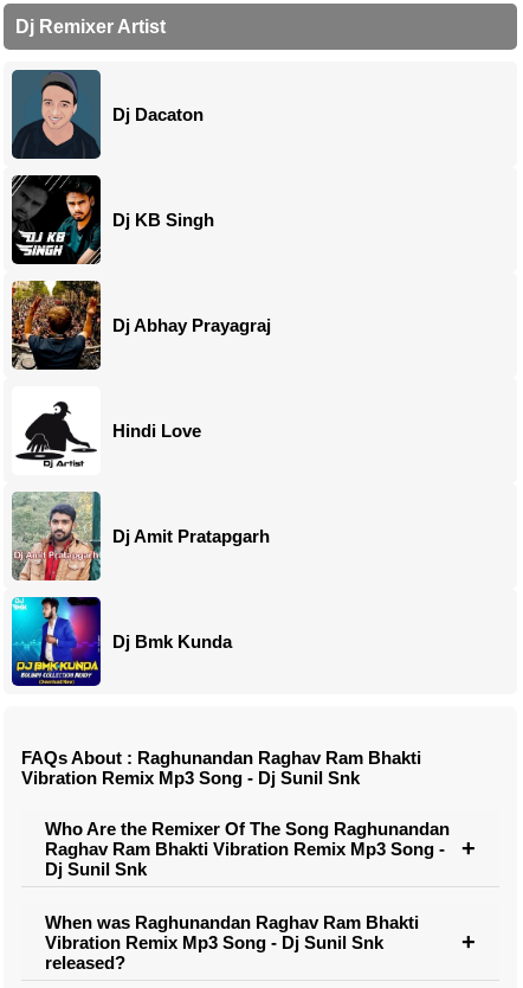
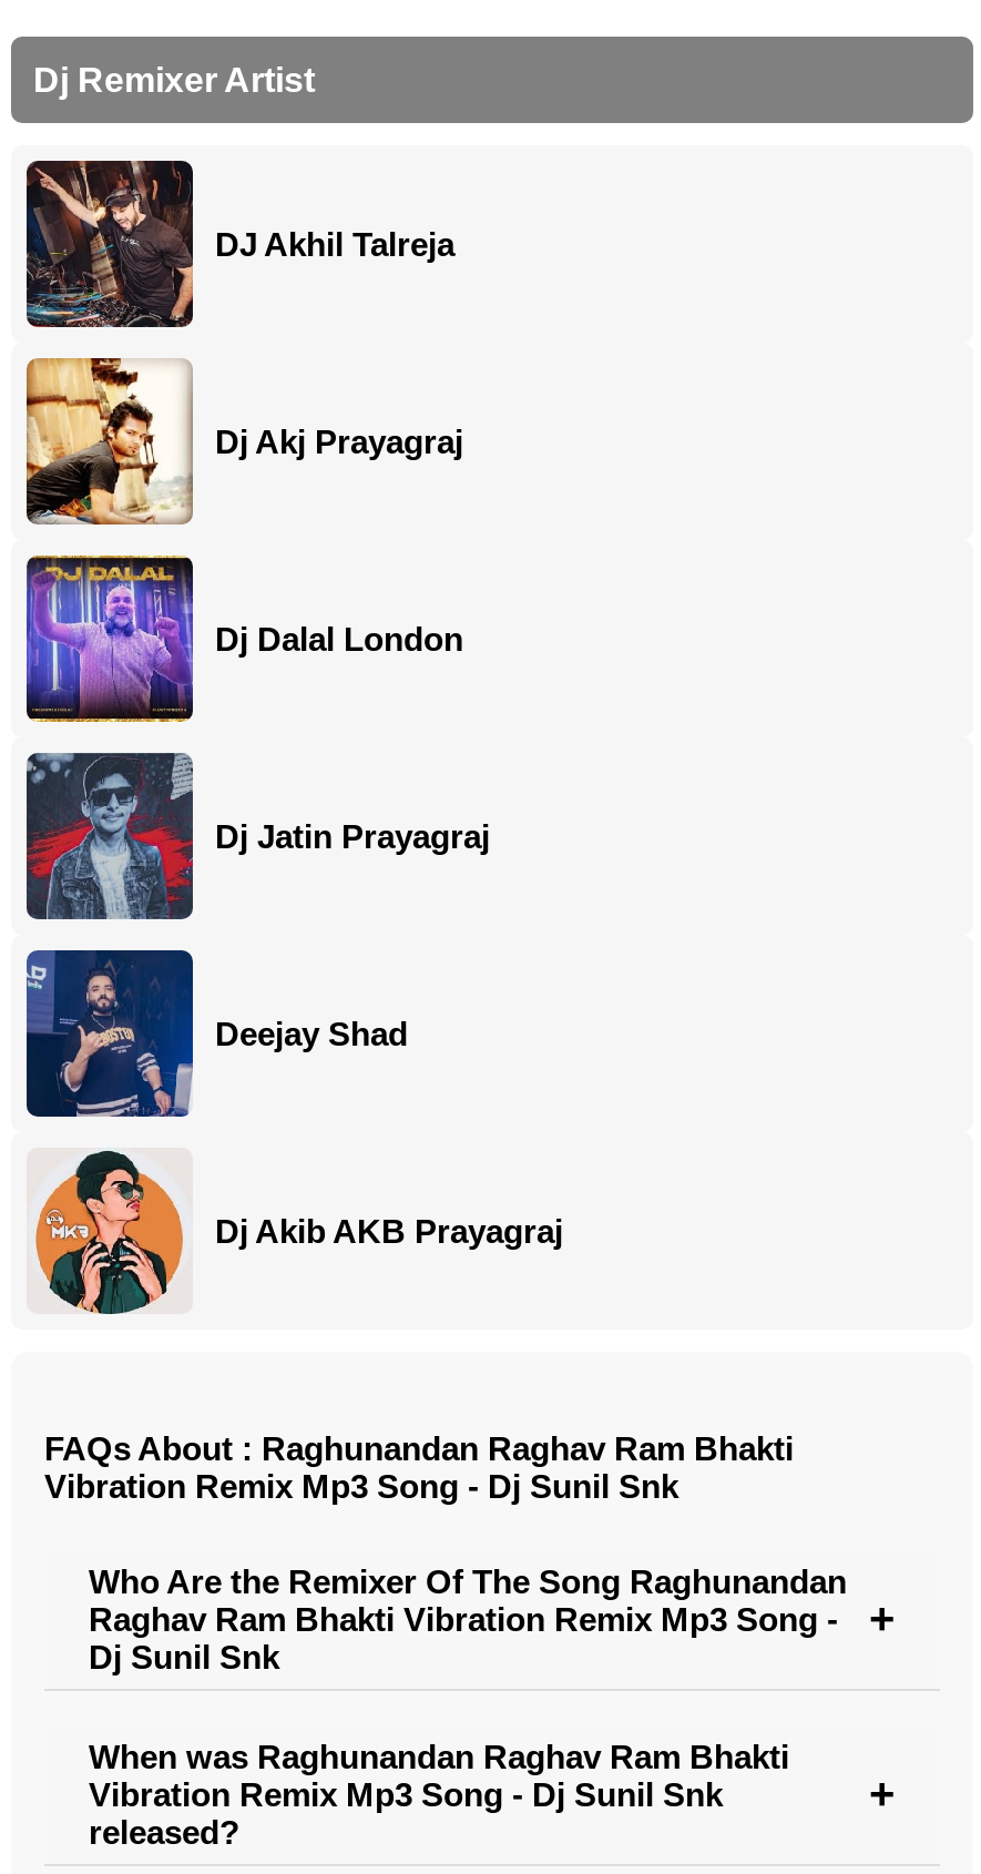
[12,70,204,159] [image] | Dj Dacaton -> [27,159,454,329] [image] | DJ Akhil Talreja
[11,174,214,265] [image] | Dj KB Singh -> [24,356,463,527] [image] | Dj Akj Prayagraj
[11,280,271,371] [image] | Dj Abhay Prayagraj -> [24,553,463,724] [image] | Dj Dalal London
[12,386,201,475] [image] | Hindi Love -> [24,751,490,921] [image] | Dj Jatin Prayagraj
[12,492,270,582] [image] | Dj Amit Pratapgarh -> [24,948,408,1119] [image] | Deejay Shad
[11,596,232,687] [image] | Dj Bmk Kunda -> [27,1148,563,1316] [image] | Dj Akib AKB Prayagraj

